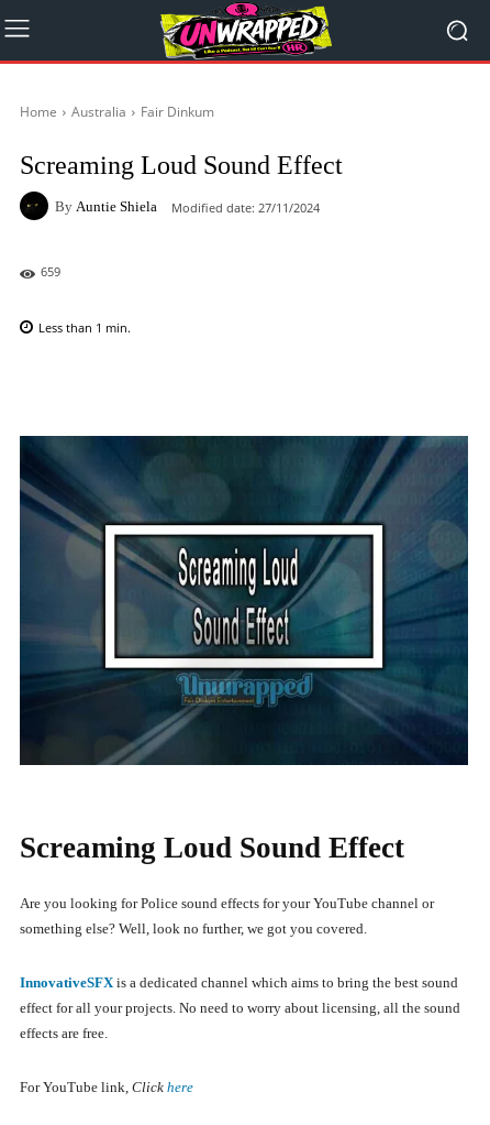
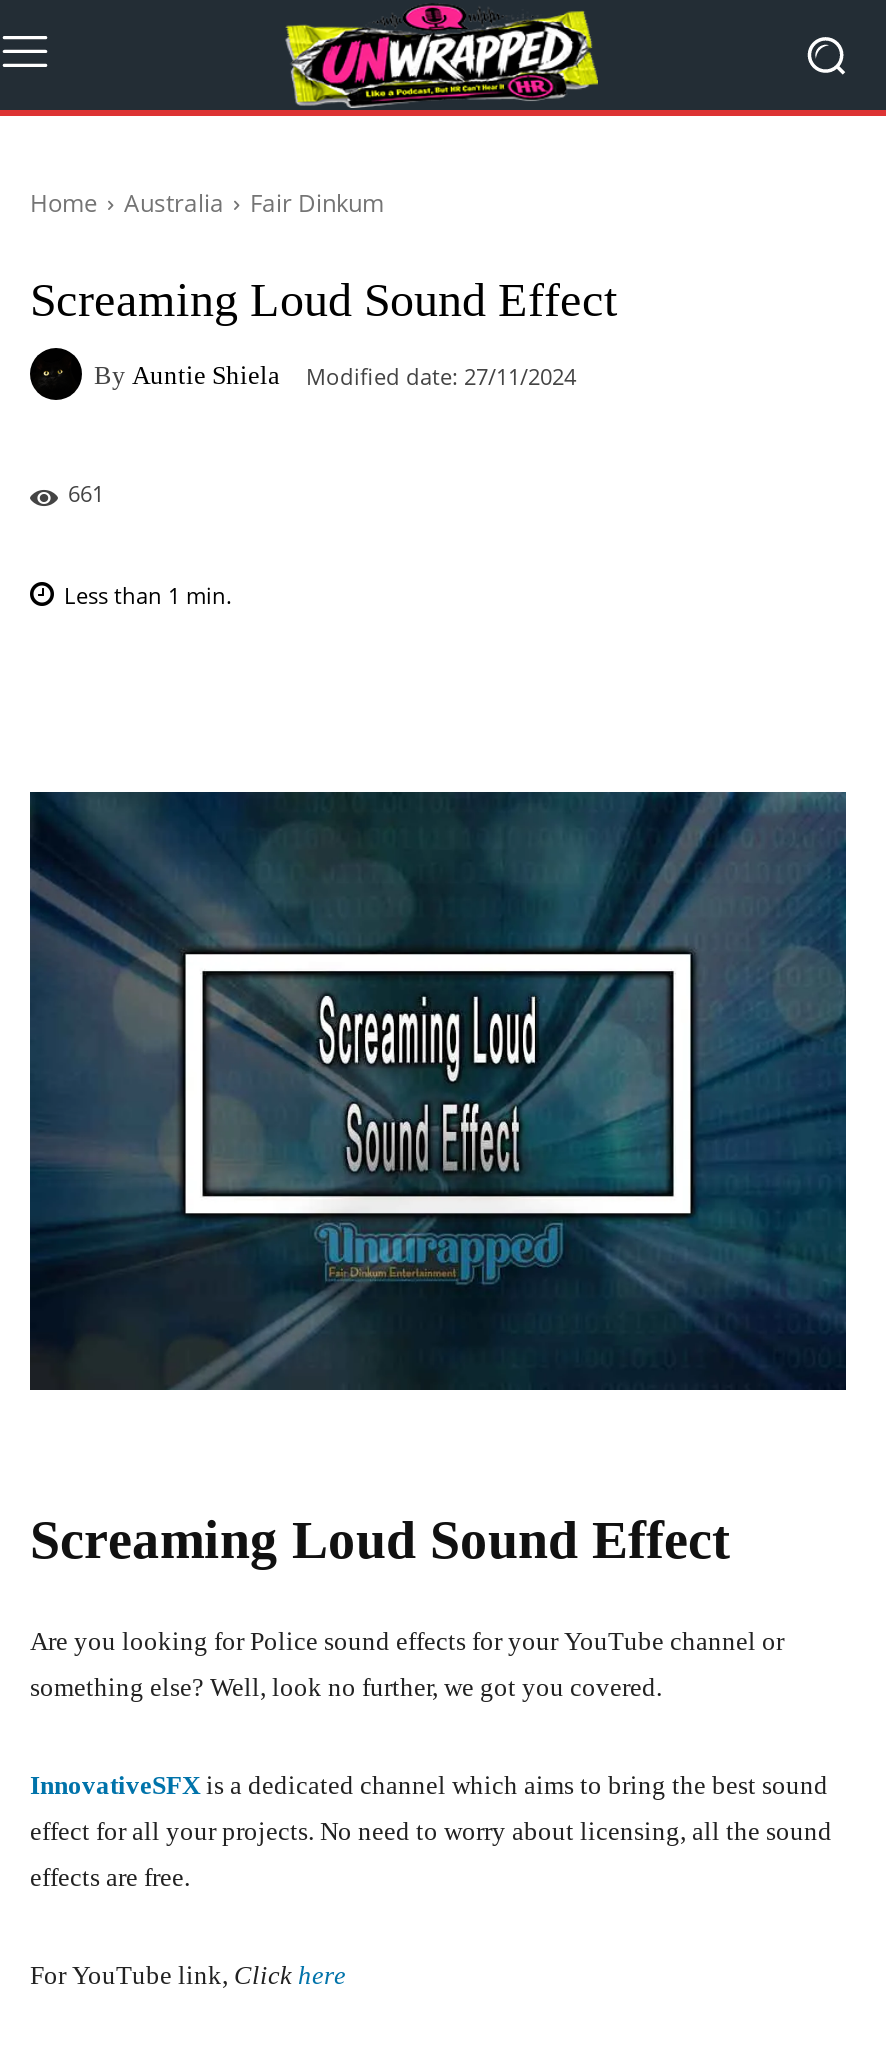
[41,263,60,280] 659 -> [68,478,104,508] 661

